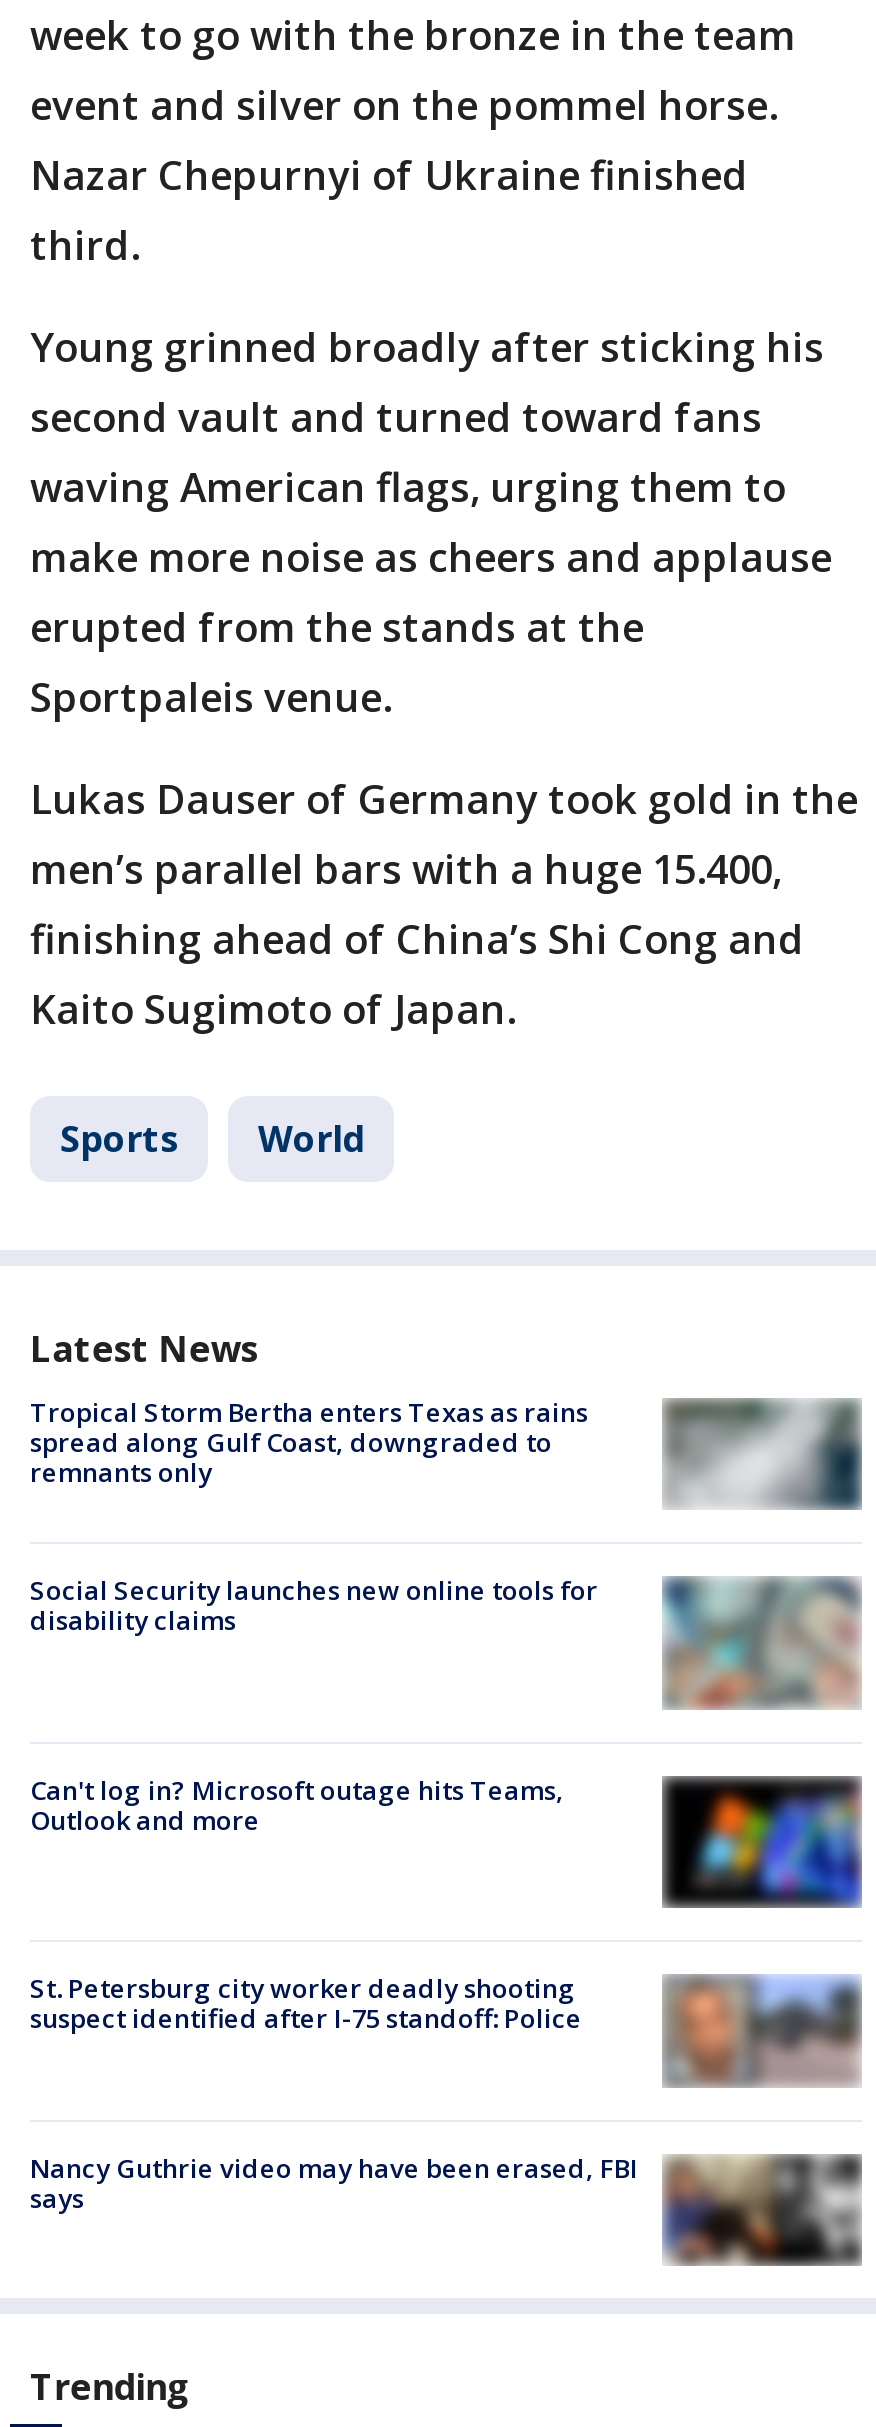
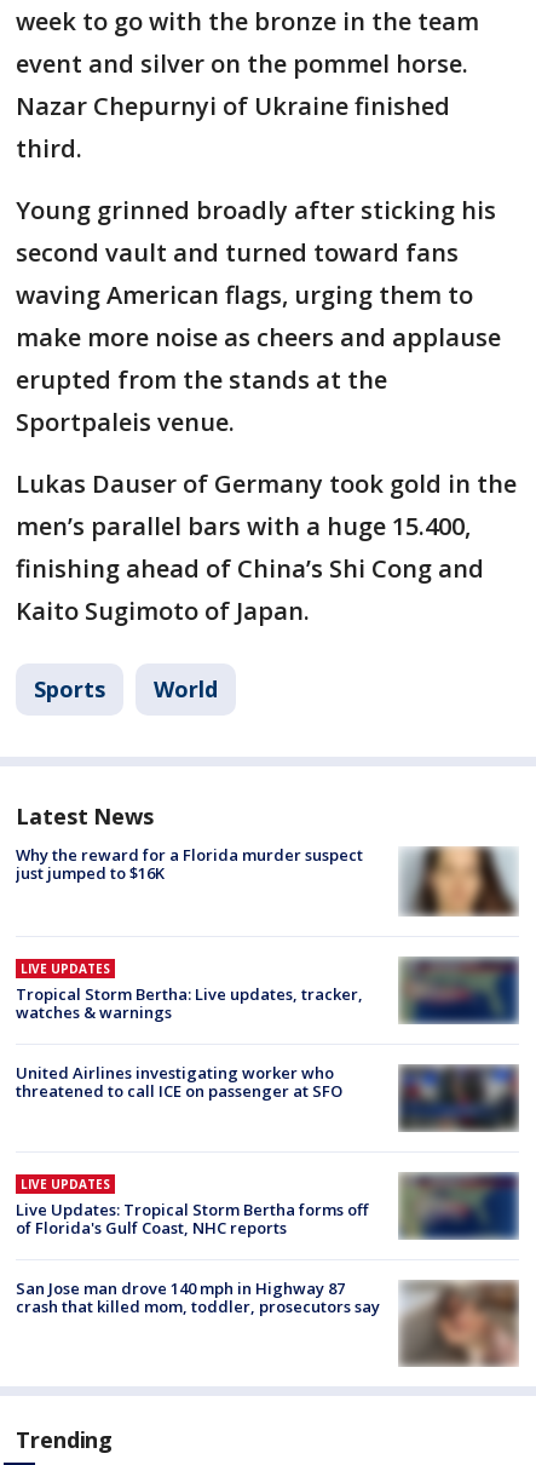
[30,1394,862,1514] [image] | Tropical Storm Bertha enters Texas as rains | spread along Gulf Coast, downgraded to | remnants only -> [16,844,518,918] [image] | Why the reward for a Florida murder suspect | just jumped to $16K
[30,1573,862,1712] [image] | Social Security launches new online tools for | disability claims -> [16,954,519,1030] [image] | LIVE UPDATES | Tropical Storm Bertha: Live updates, tracker, | watches & warnings
[30,1771,564,1837] Can't log in? Microsoft outage hits Teams, | Outlook and more -> [16,1062,342,1102] United Airlines investigating worker who | threatened to call ICE on passenger at SFO
[660,1766,864,1910] [image] -> [398,1063,519,1150] [image]
[30,1944,862,2088] [image] | St. Petersburg city worker deadly shooting | suspect identified after I-75 standoff: Police -> [16,1171,520,1259] [image] | LIVE UPDATES | Live Updates: Tropical Storm Bertha forms off | of Florida's Gulf Coast, NHC reports
[30,2122,862,2266] [image] | Nancy Guthrie video may have been erased, FBI | says -> [16,1278,520,1367] [image] | San Jose man drove 140 mph in Highway 87 | crash that killed mom, toddler, prosecutors say

